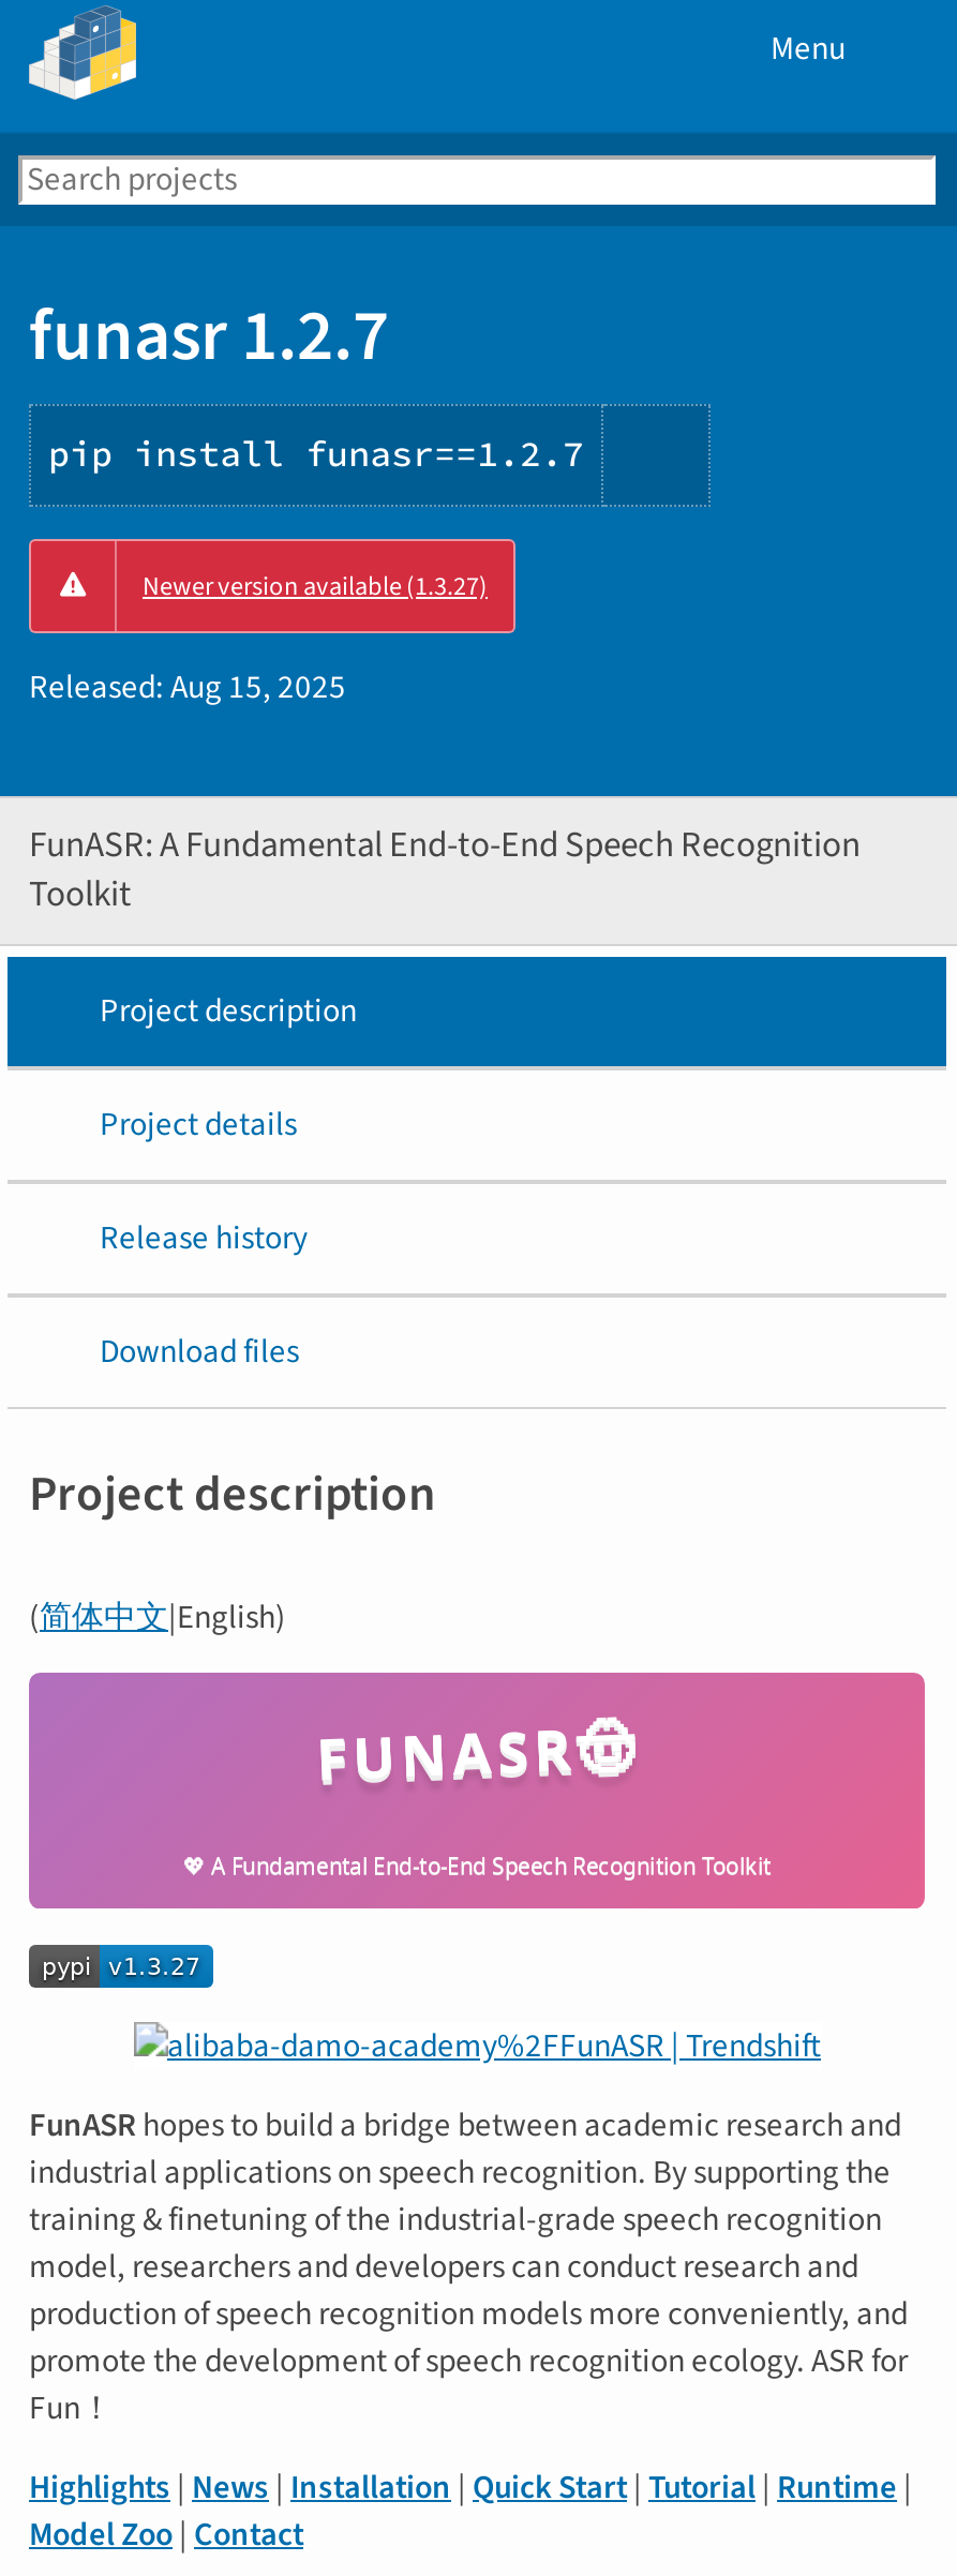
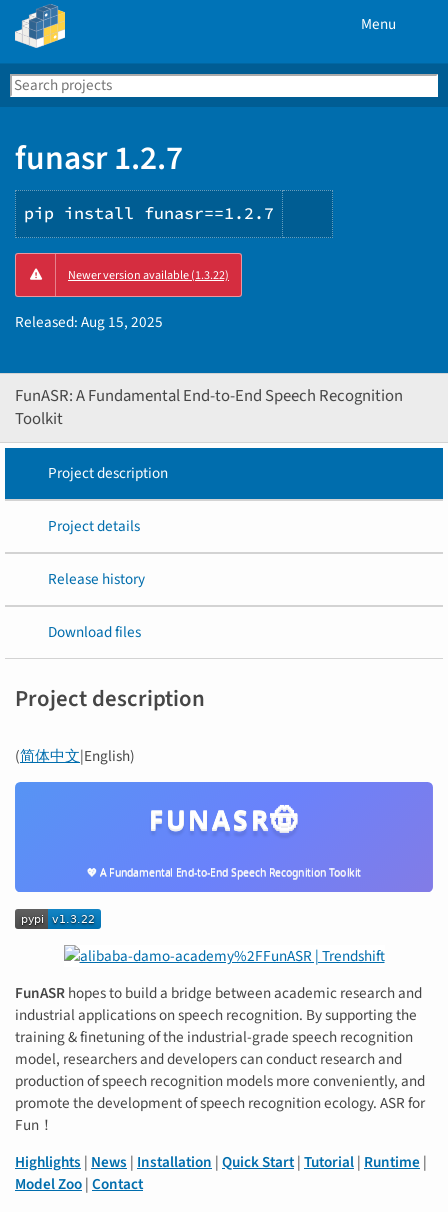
[143,568,488,605] Newer version available (1.3.27) -> [68,267,229,284] Newer version available (1.3.22)
[29,1673,925,1908] [image] -> [15,782,433,892] [image]

